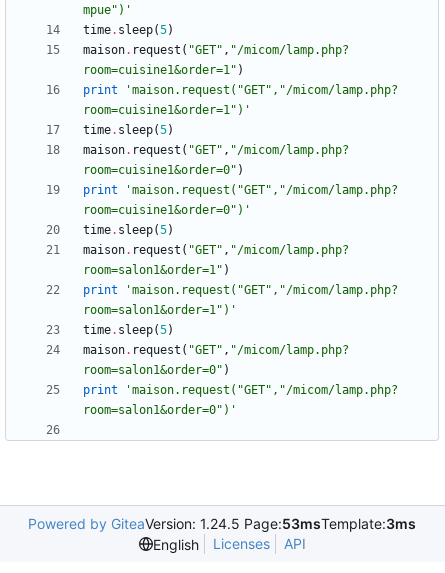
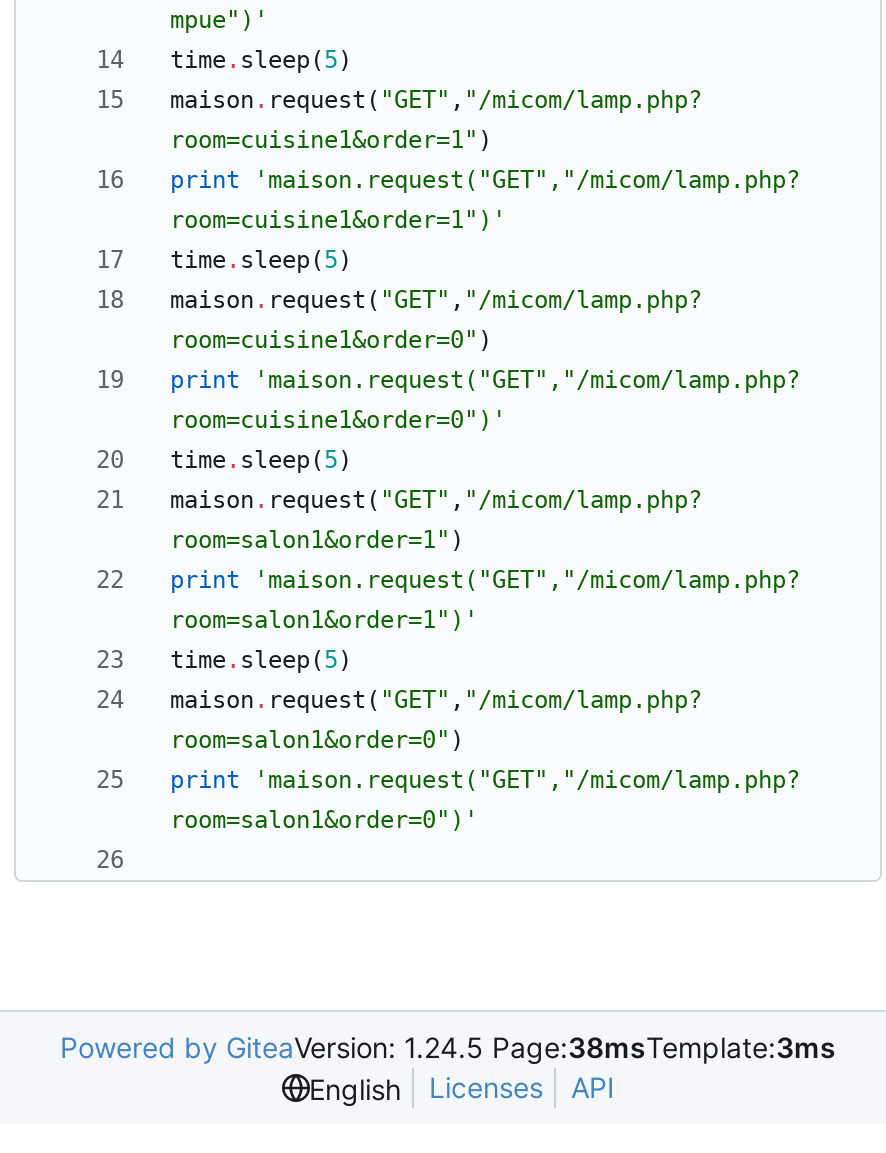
[28,515,416,532] Powered by GiteaVersion: 1.24.5 Page:53msTemplate:3ms -> [60,1031,836,1065] Powered by GiteaVersion: 1.24.5 Page:38msTemplate:3ms

